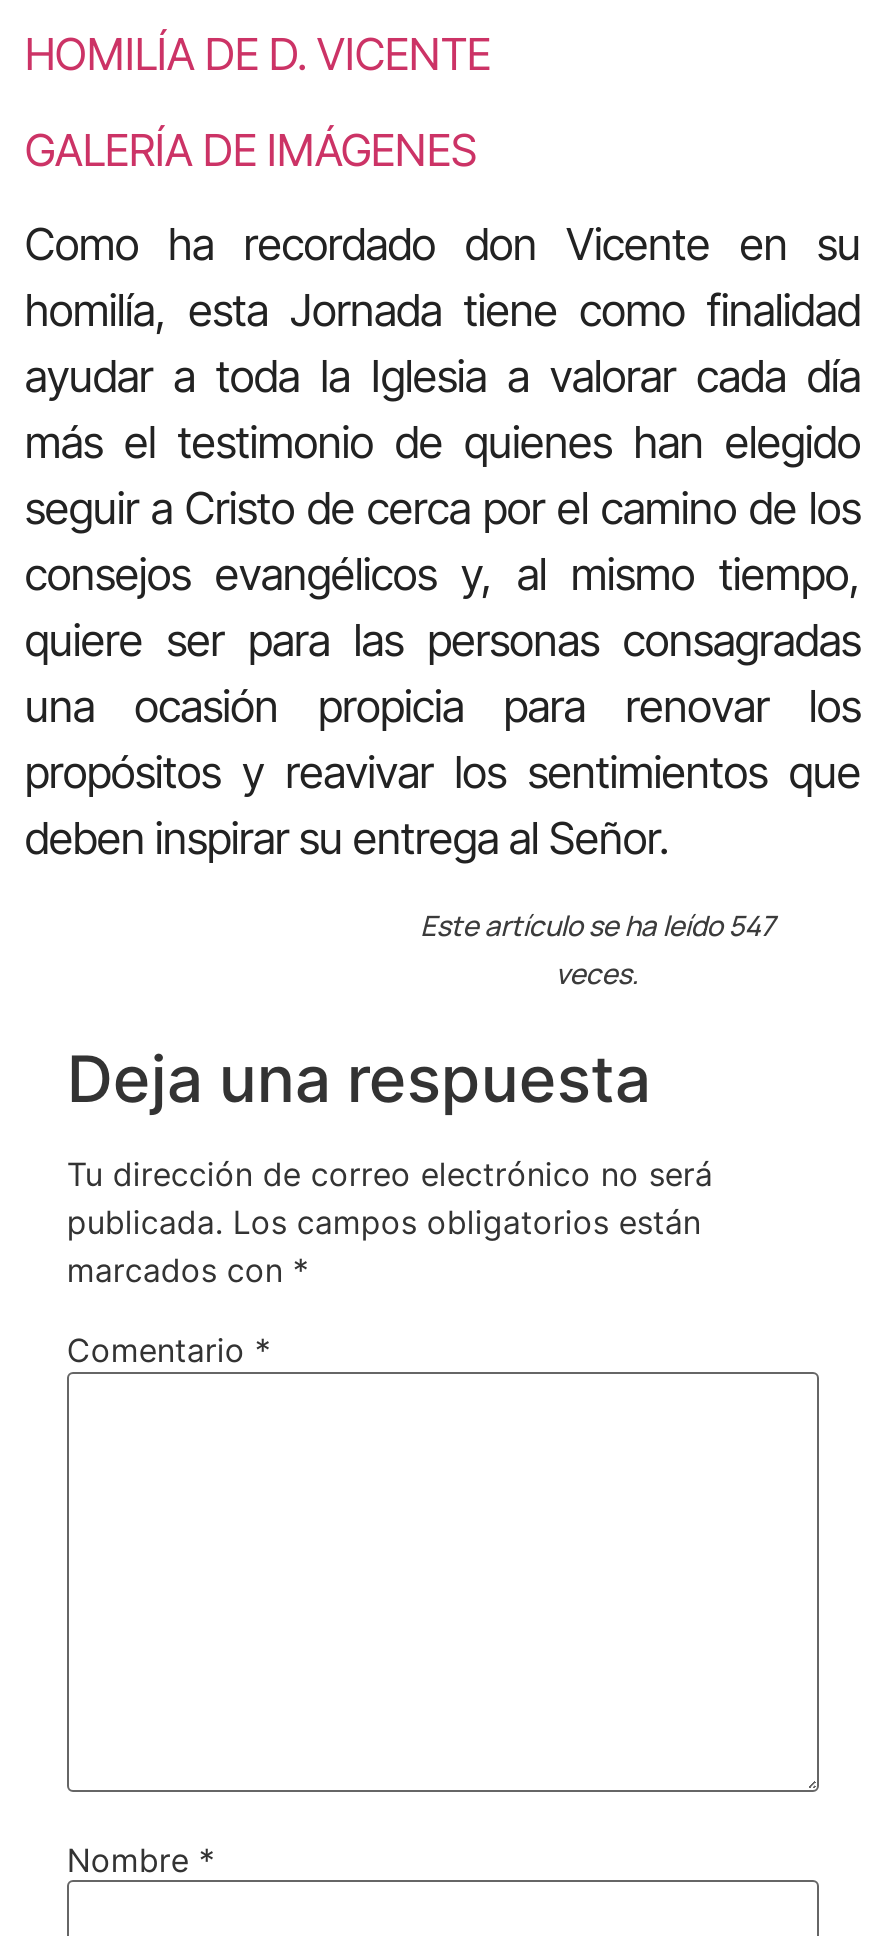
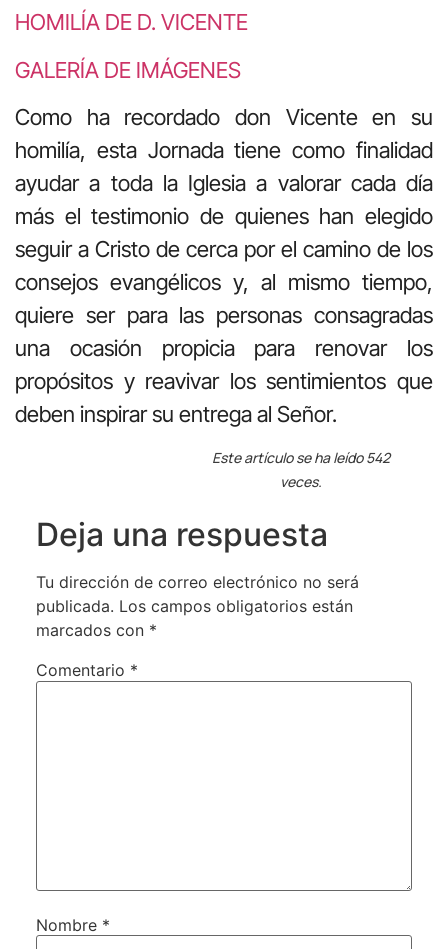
[420,907,774,945] Este artículo se ha leído 547 -> [212,448,390,467] Este artículo se ha leído 542

